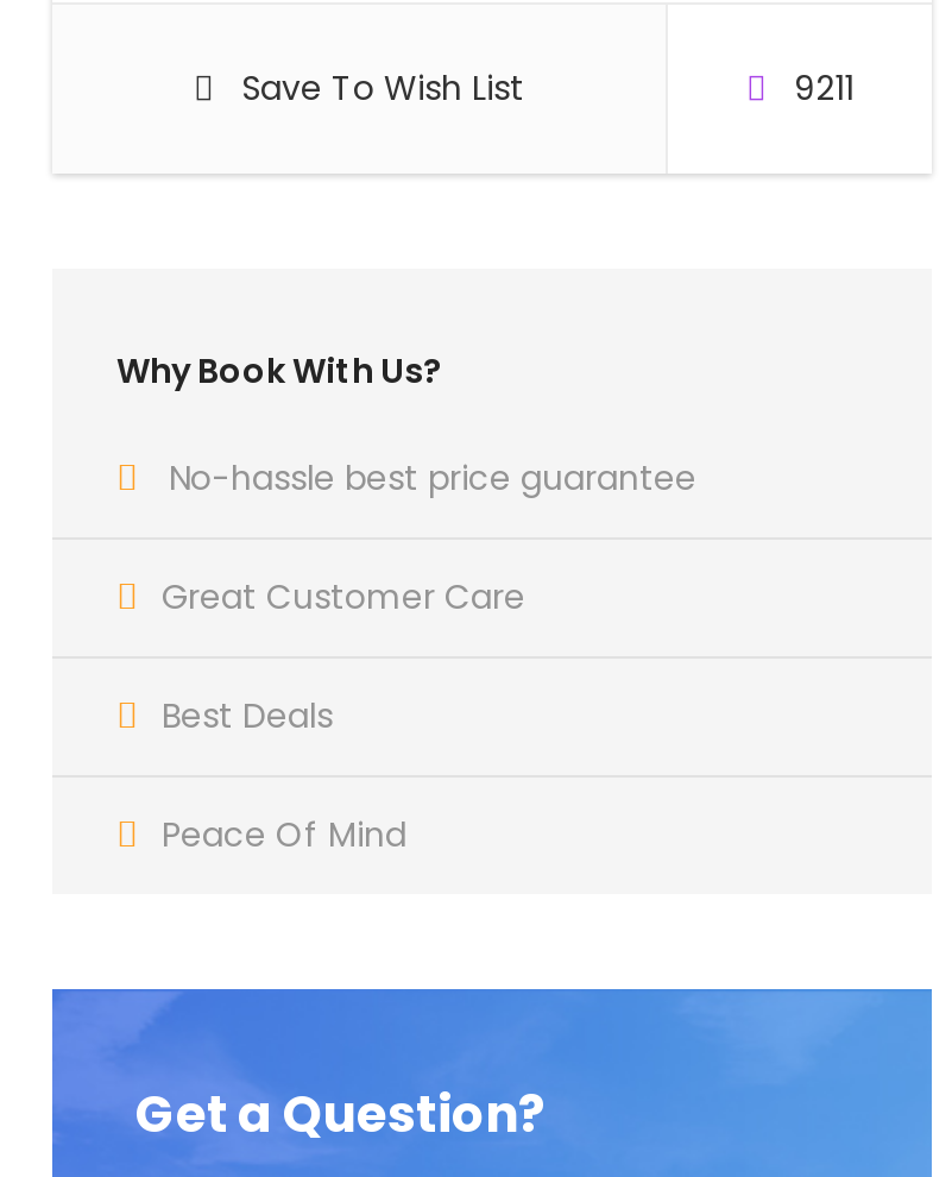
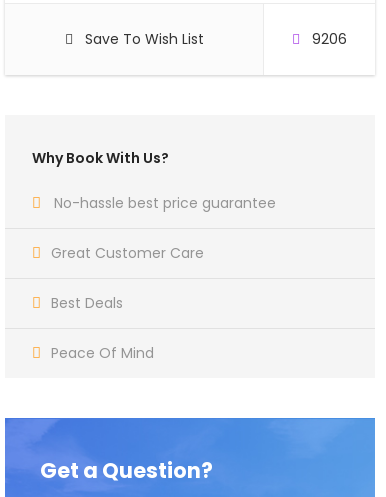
[794,64,853,112] 9211 -> [312,29,347,49] 9206

